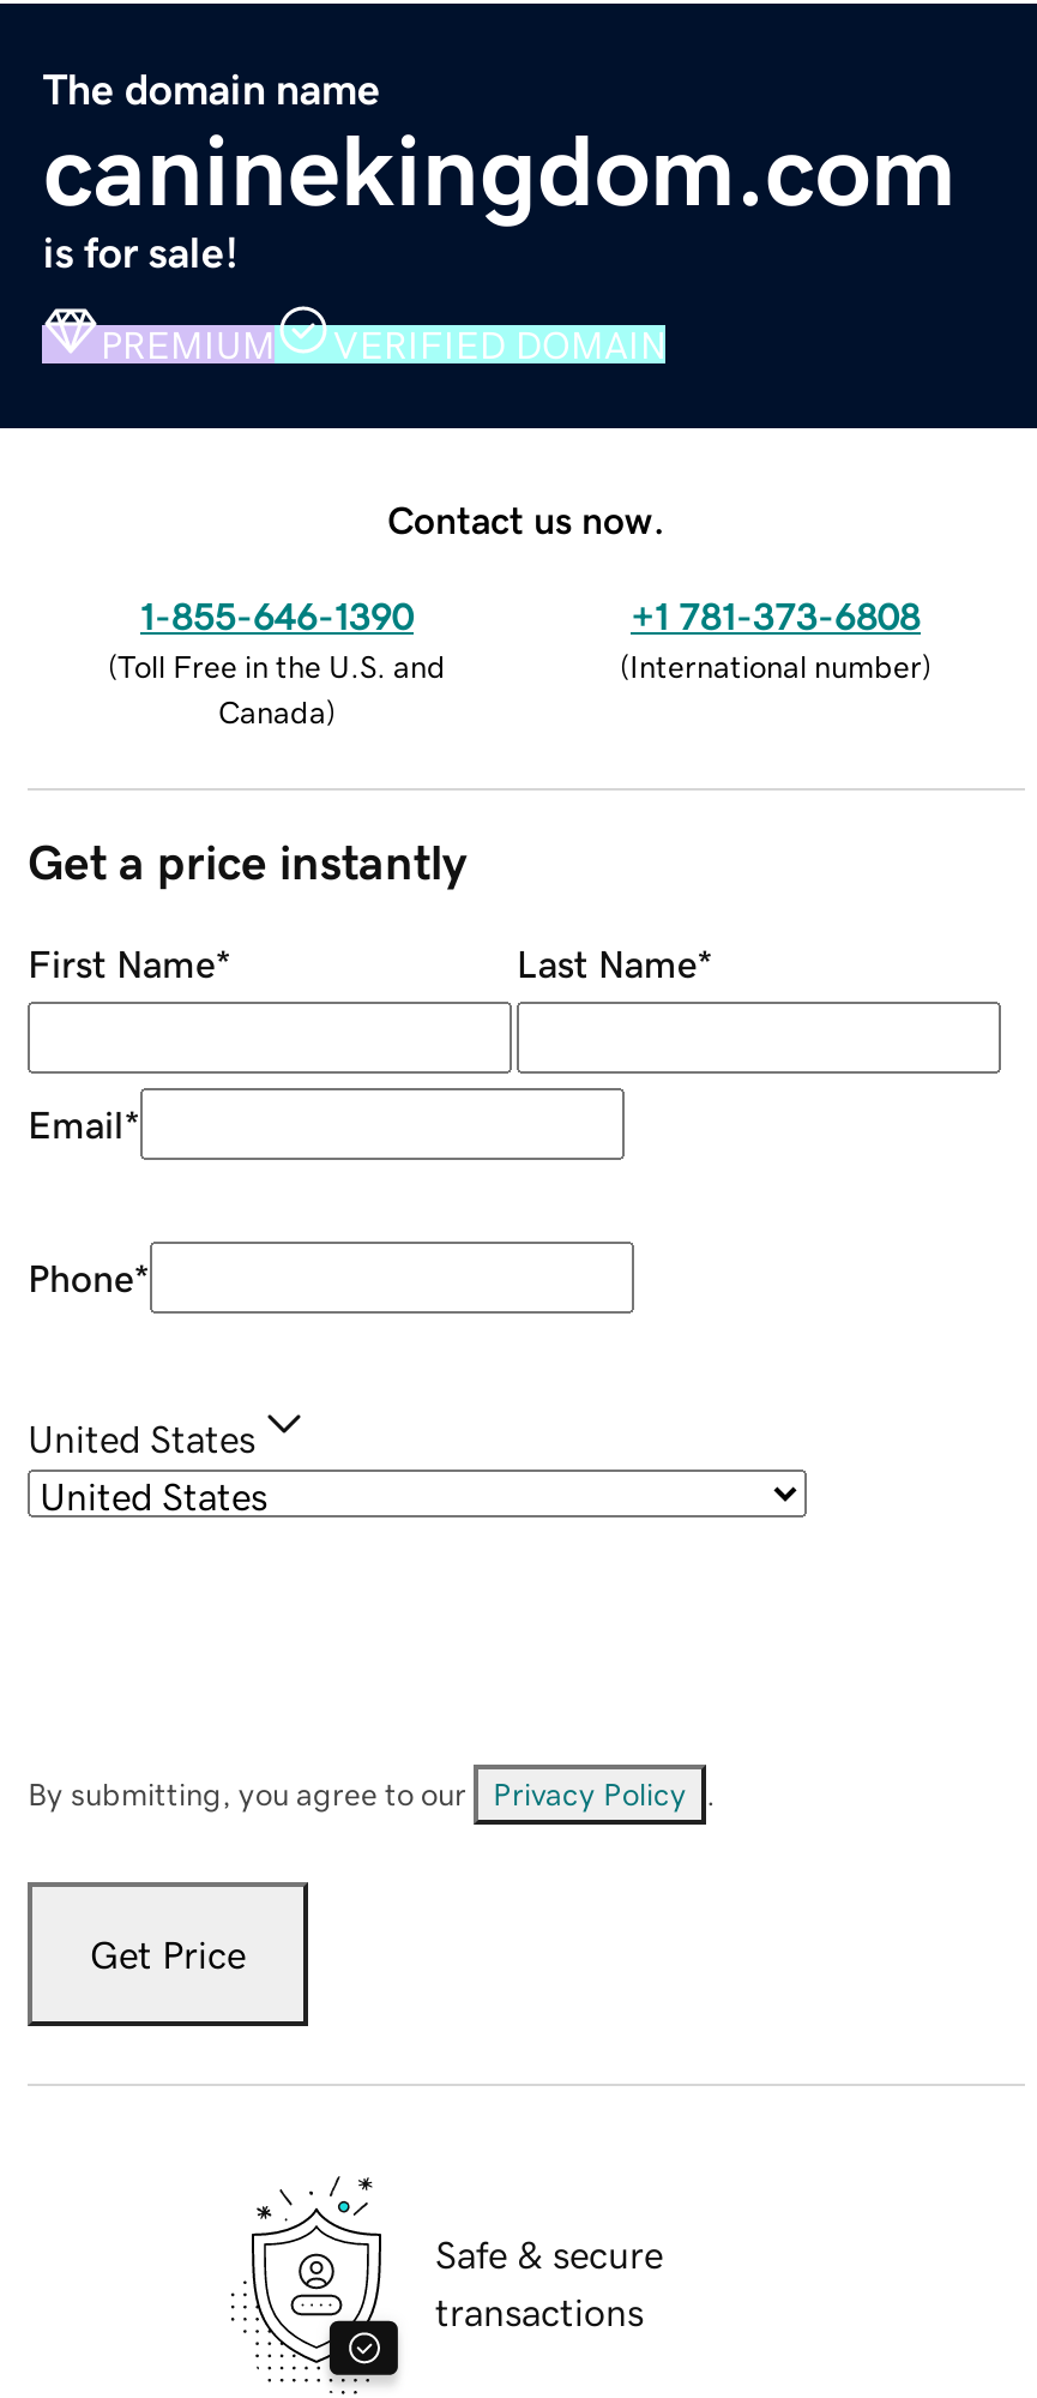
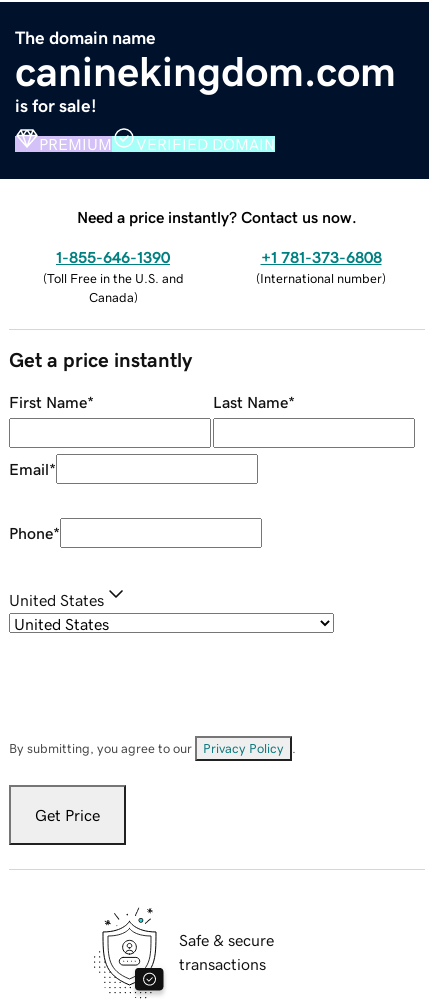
[387,499,665,538] Contact us now. -> [77,209,357,225] Need a price instantly? Contact us now.

